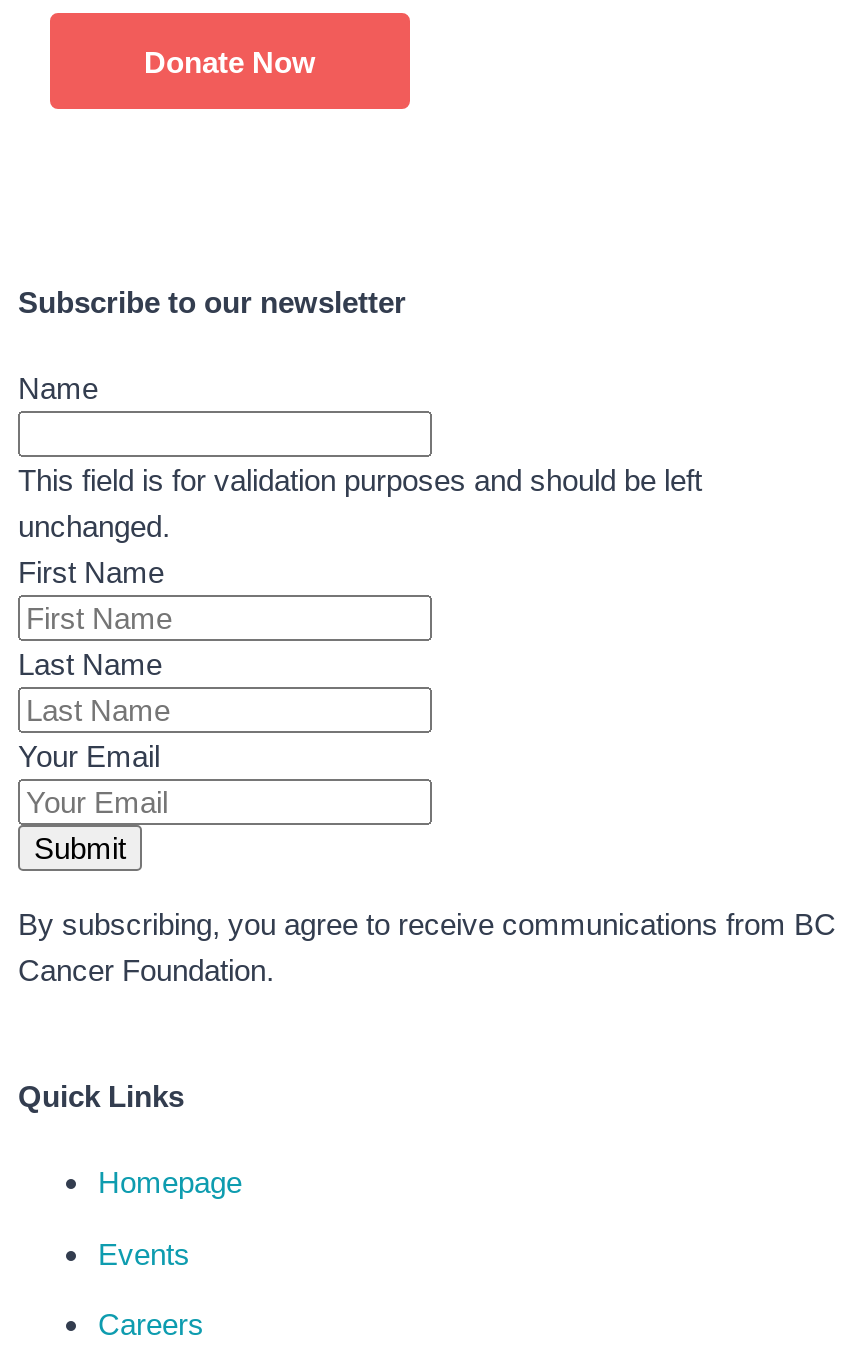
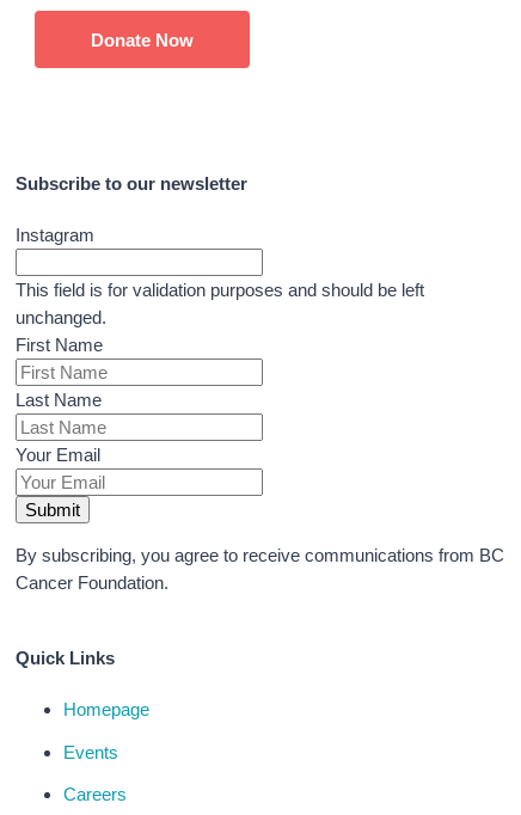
[18,372,98,406] Name -> [16,225,94,245] Instagram

